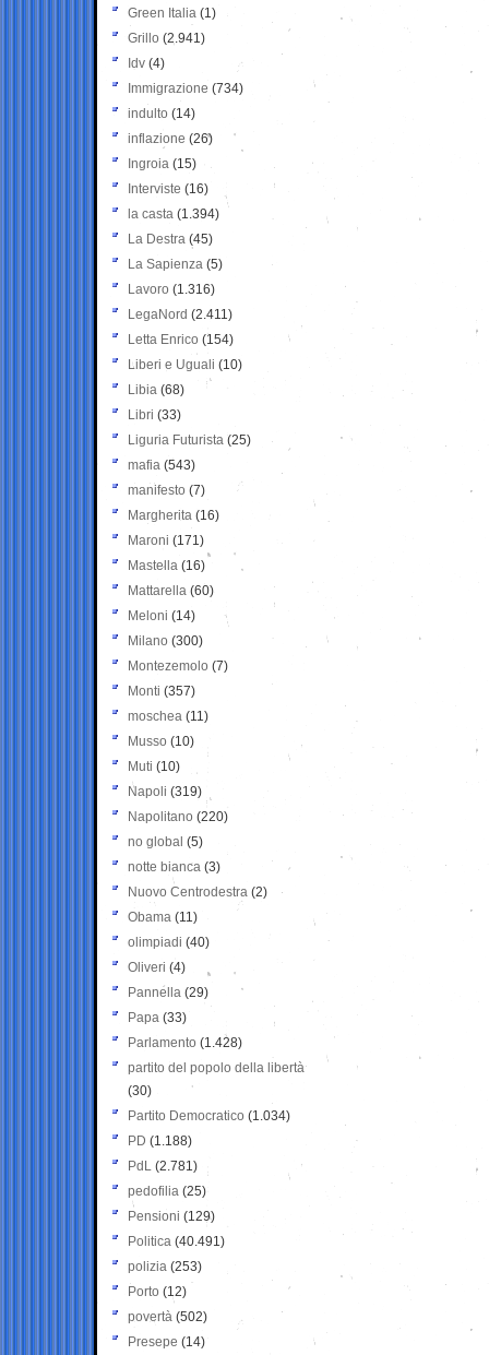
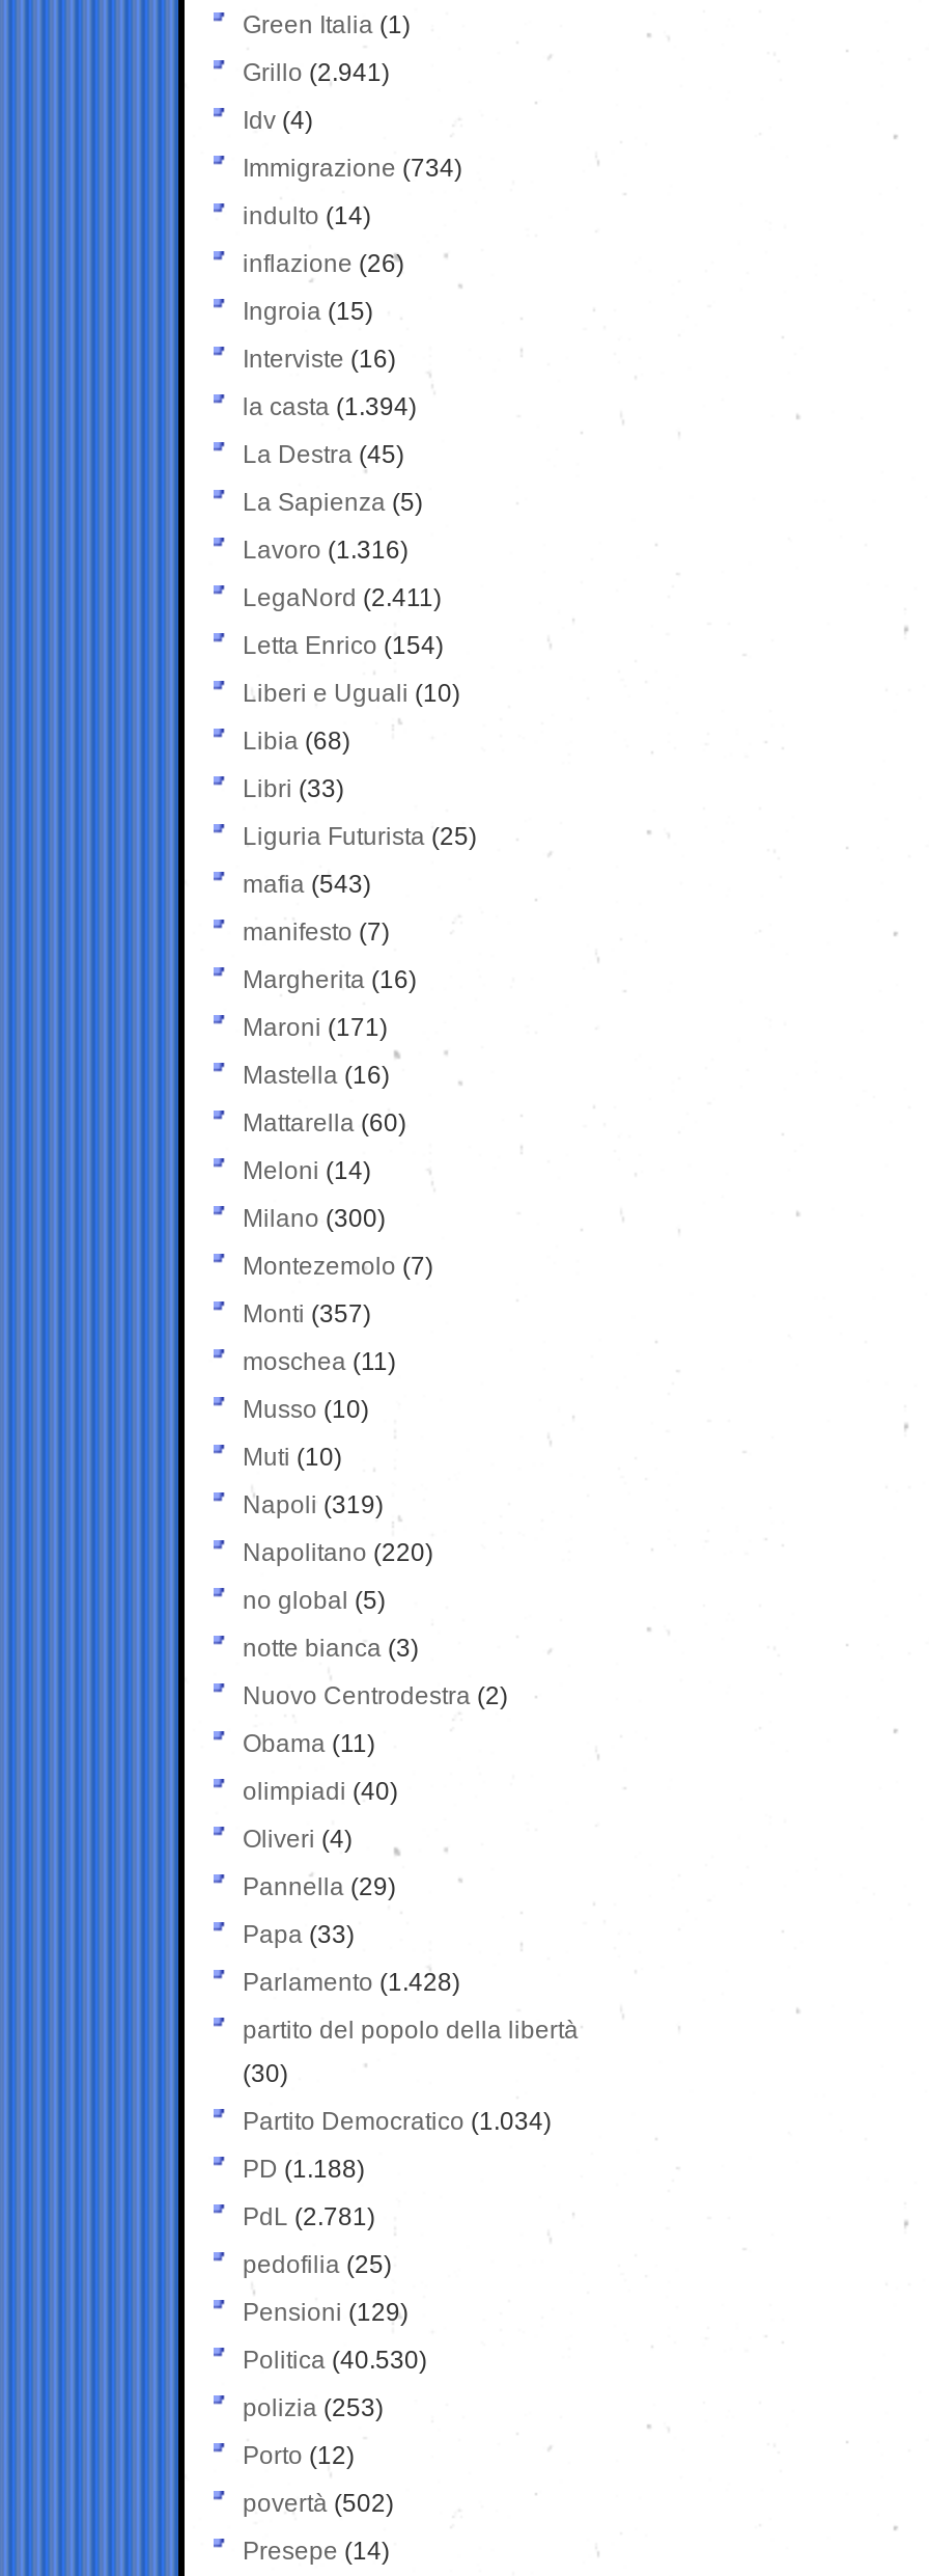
[128,1234,225,1249] Politica (40.491) -> [243,2345,427,2374] Politica (40.530)

